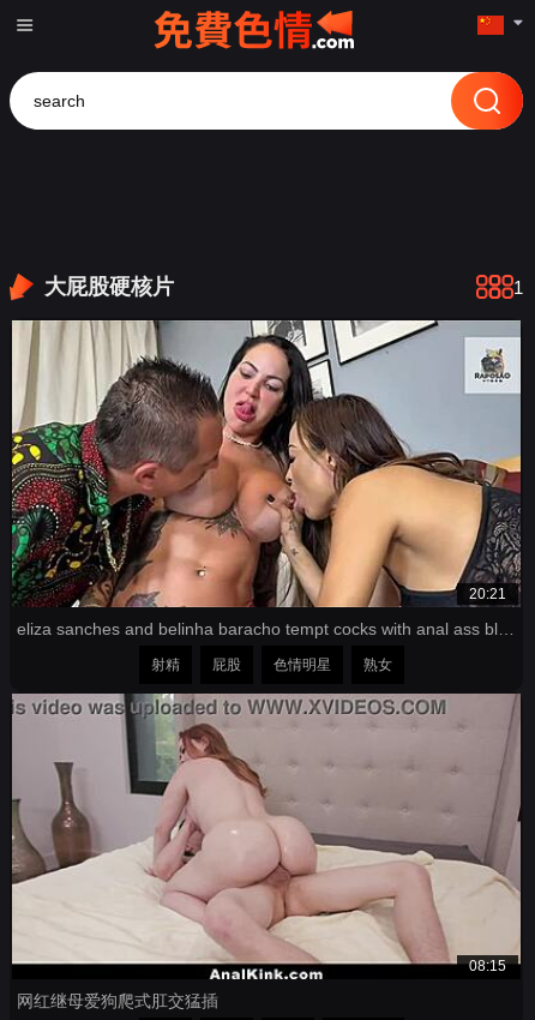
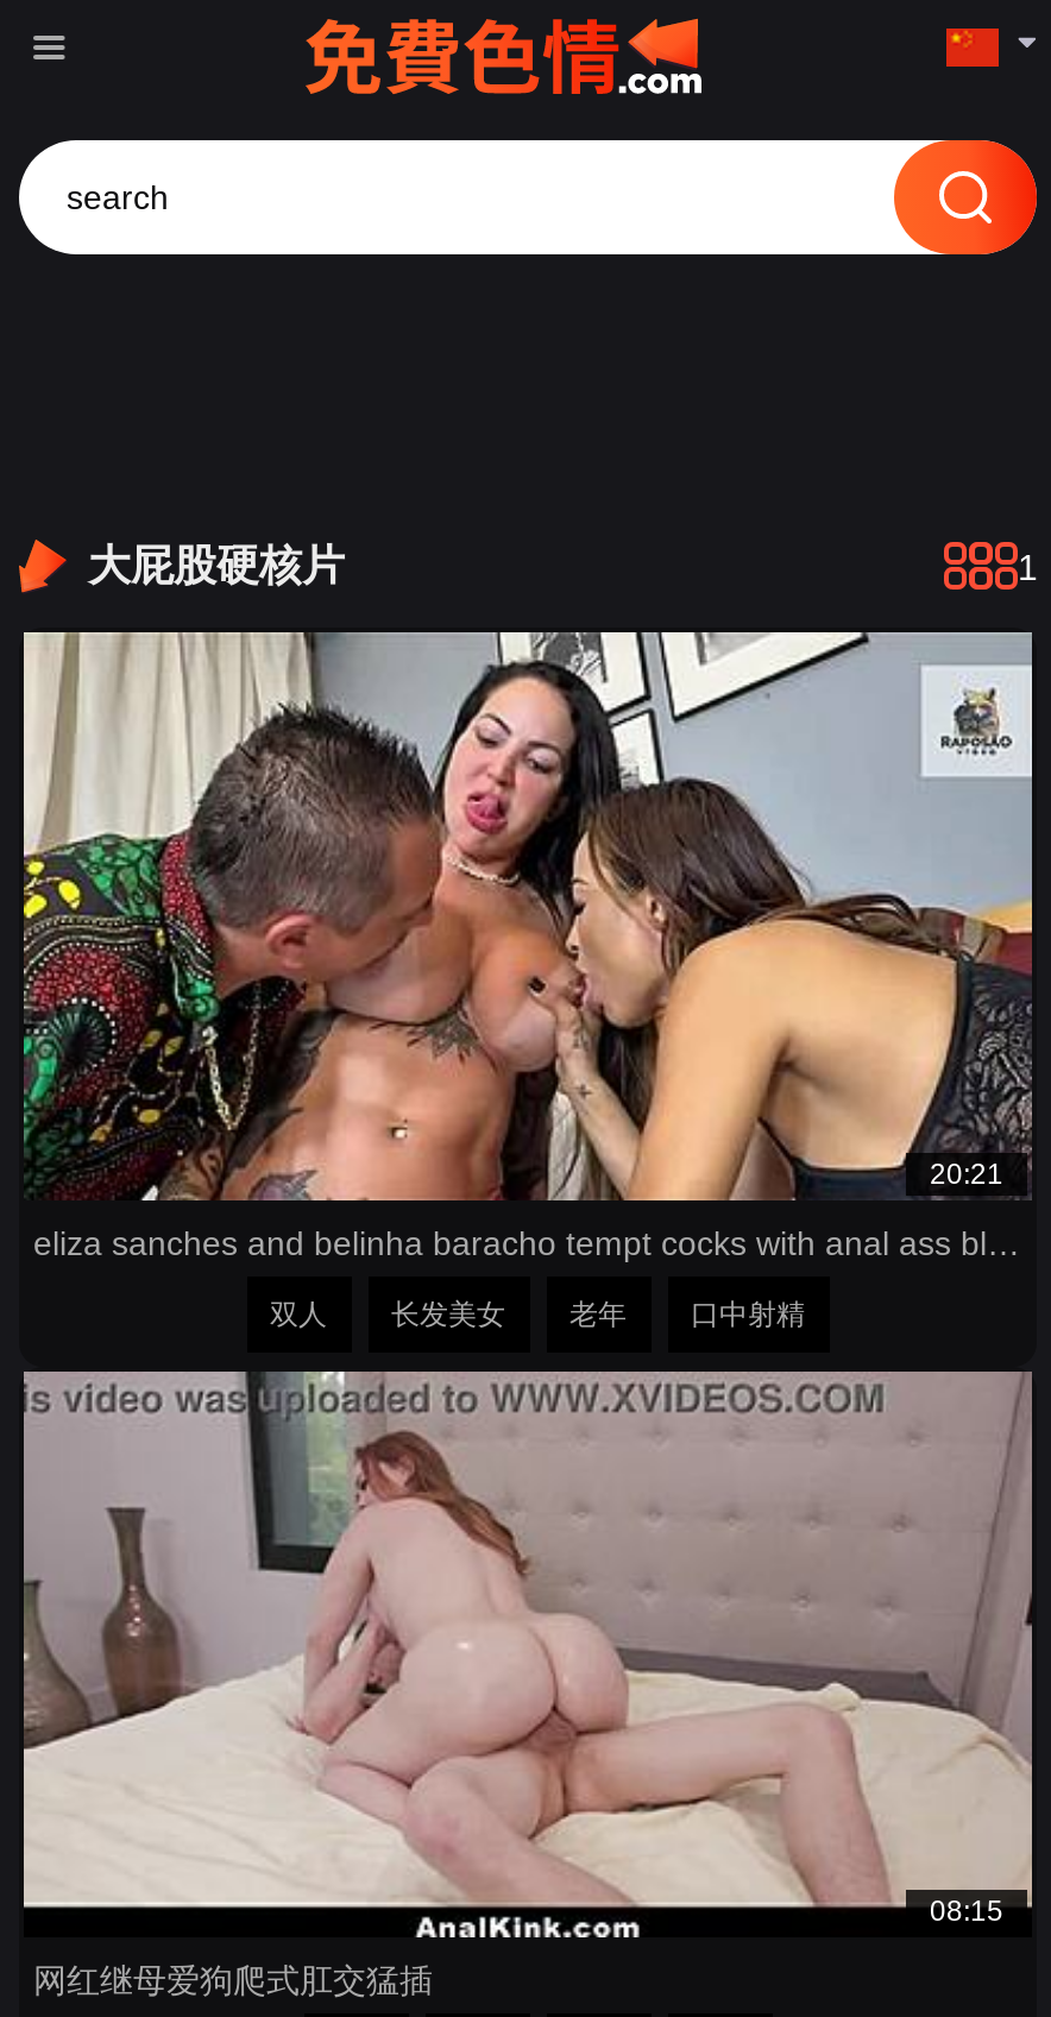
[151,656,392,673] 射精 | 屁股 | 色情明星 | 熟女 -> [270,1297,805,1330] 双人 | 长发美女 | 老年 | 口中射精

